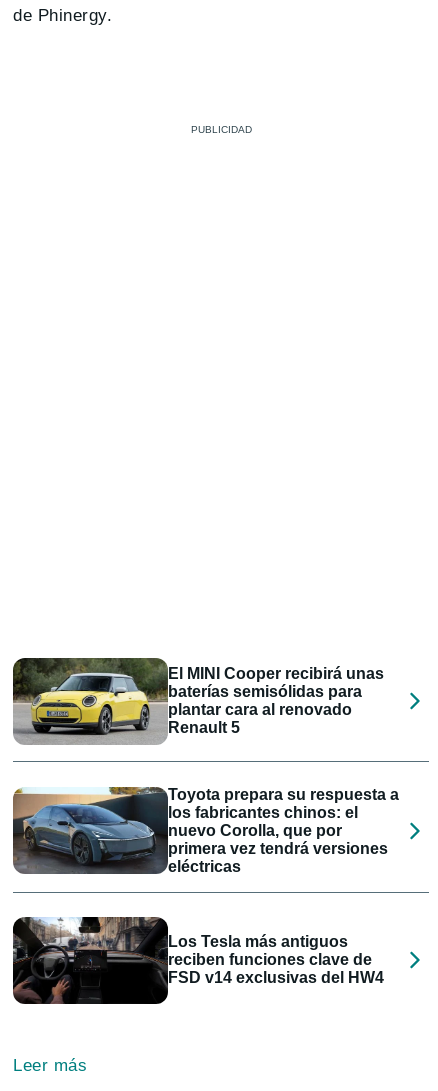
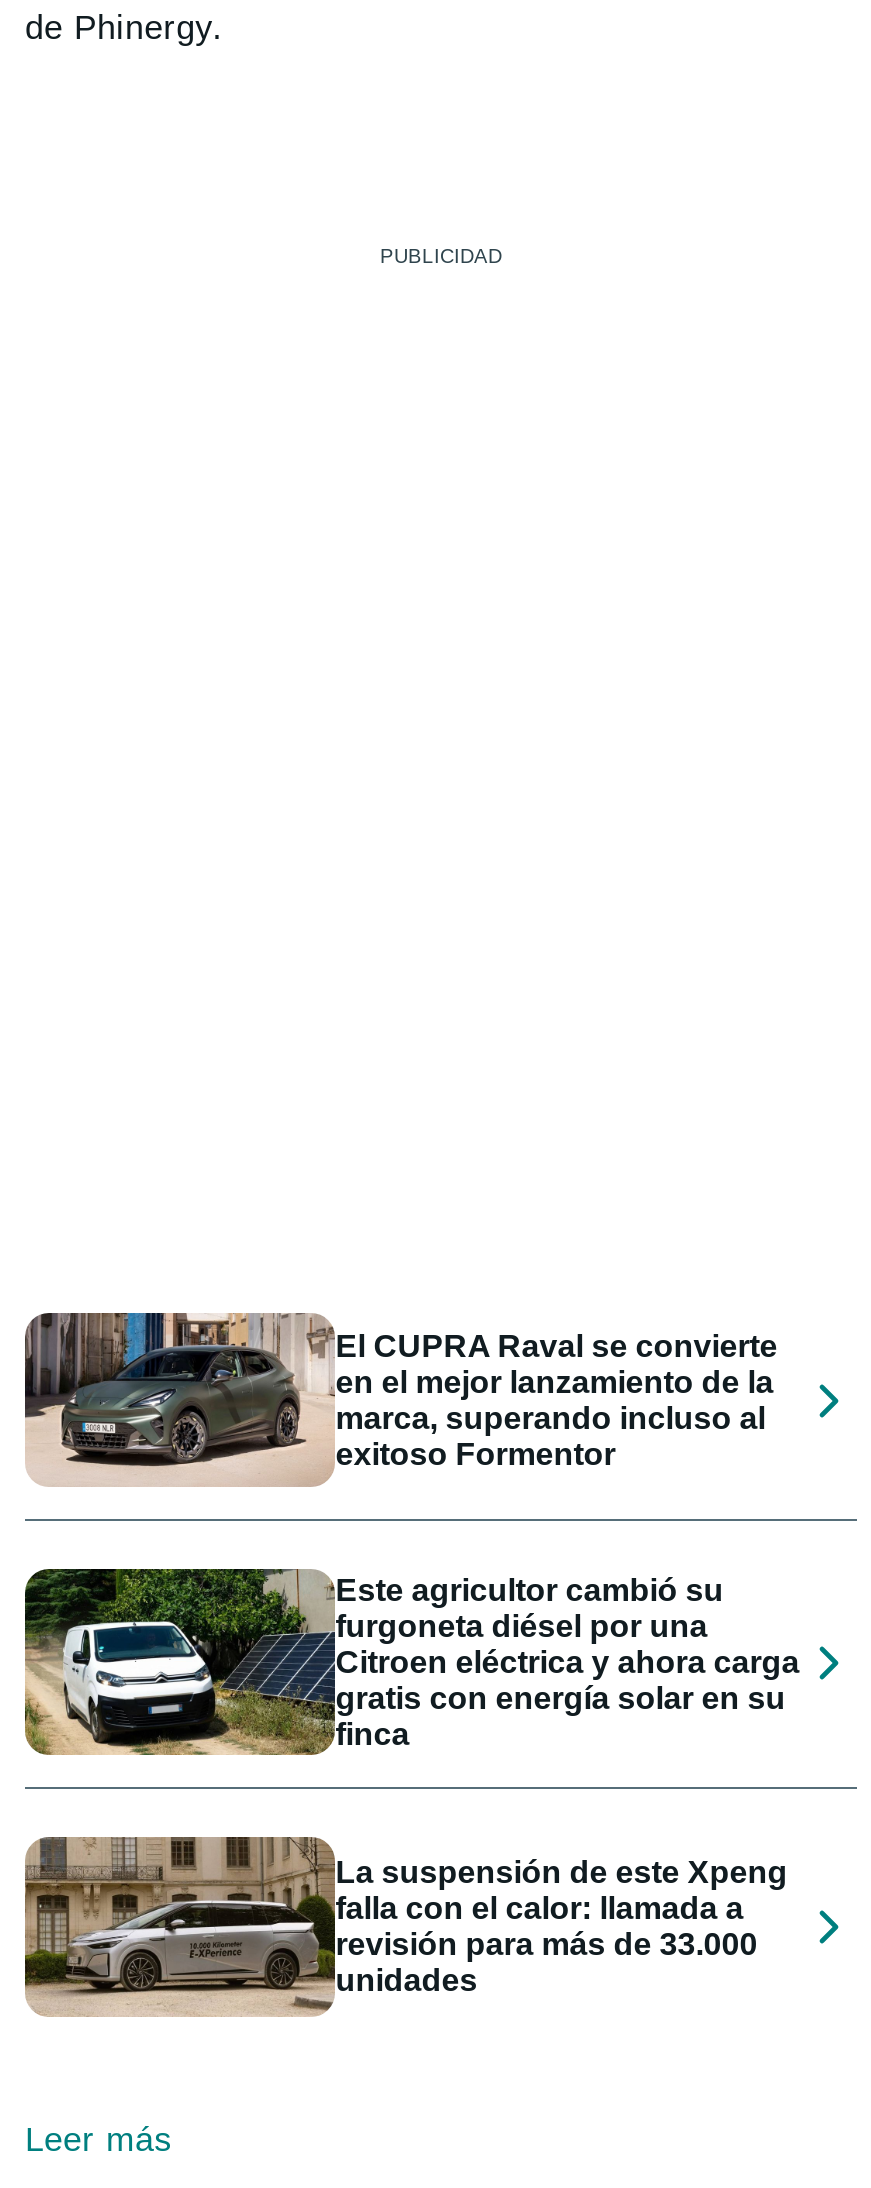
[13,657,384,745] [image] | El MINI Cooper recibirá unas | baterías semisólidas para | plantar cara al renovado | Renault 5 -> [25,1312,777,1486] [image] | El CUPRA Raval se convierte | en el mejor lanzamiento de la | marca, superando incluso al | exitoso Formentor
[12,786,399,875] [image] | Toyota prepara su respuesta a | los fabricantes chinos: el | nuevo Corolla, que por | primera vez tendrá versiones | eléctricas -> [23,1568,799,1758] [image] | Este agricultor cambió su | furgoneta diésel por una | Citroen eléctrica y ahora carga | gratis con energía solar en su | finca
[12,916,384,1005] [image] | Los Tesla más antiguos | reciben funciones clave de | FSD v14 exclusivas del HW4 -> [23,1836,787,2018] [image] | La suspensión de este Xpeng | falla con el calor: llamada a | revisión para más de 33.000 | unidades

